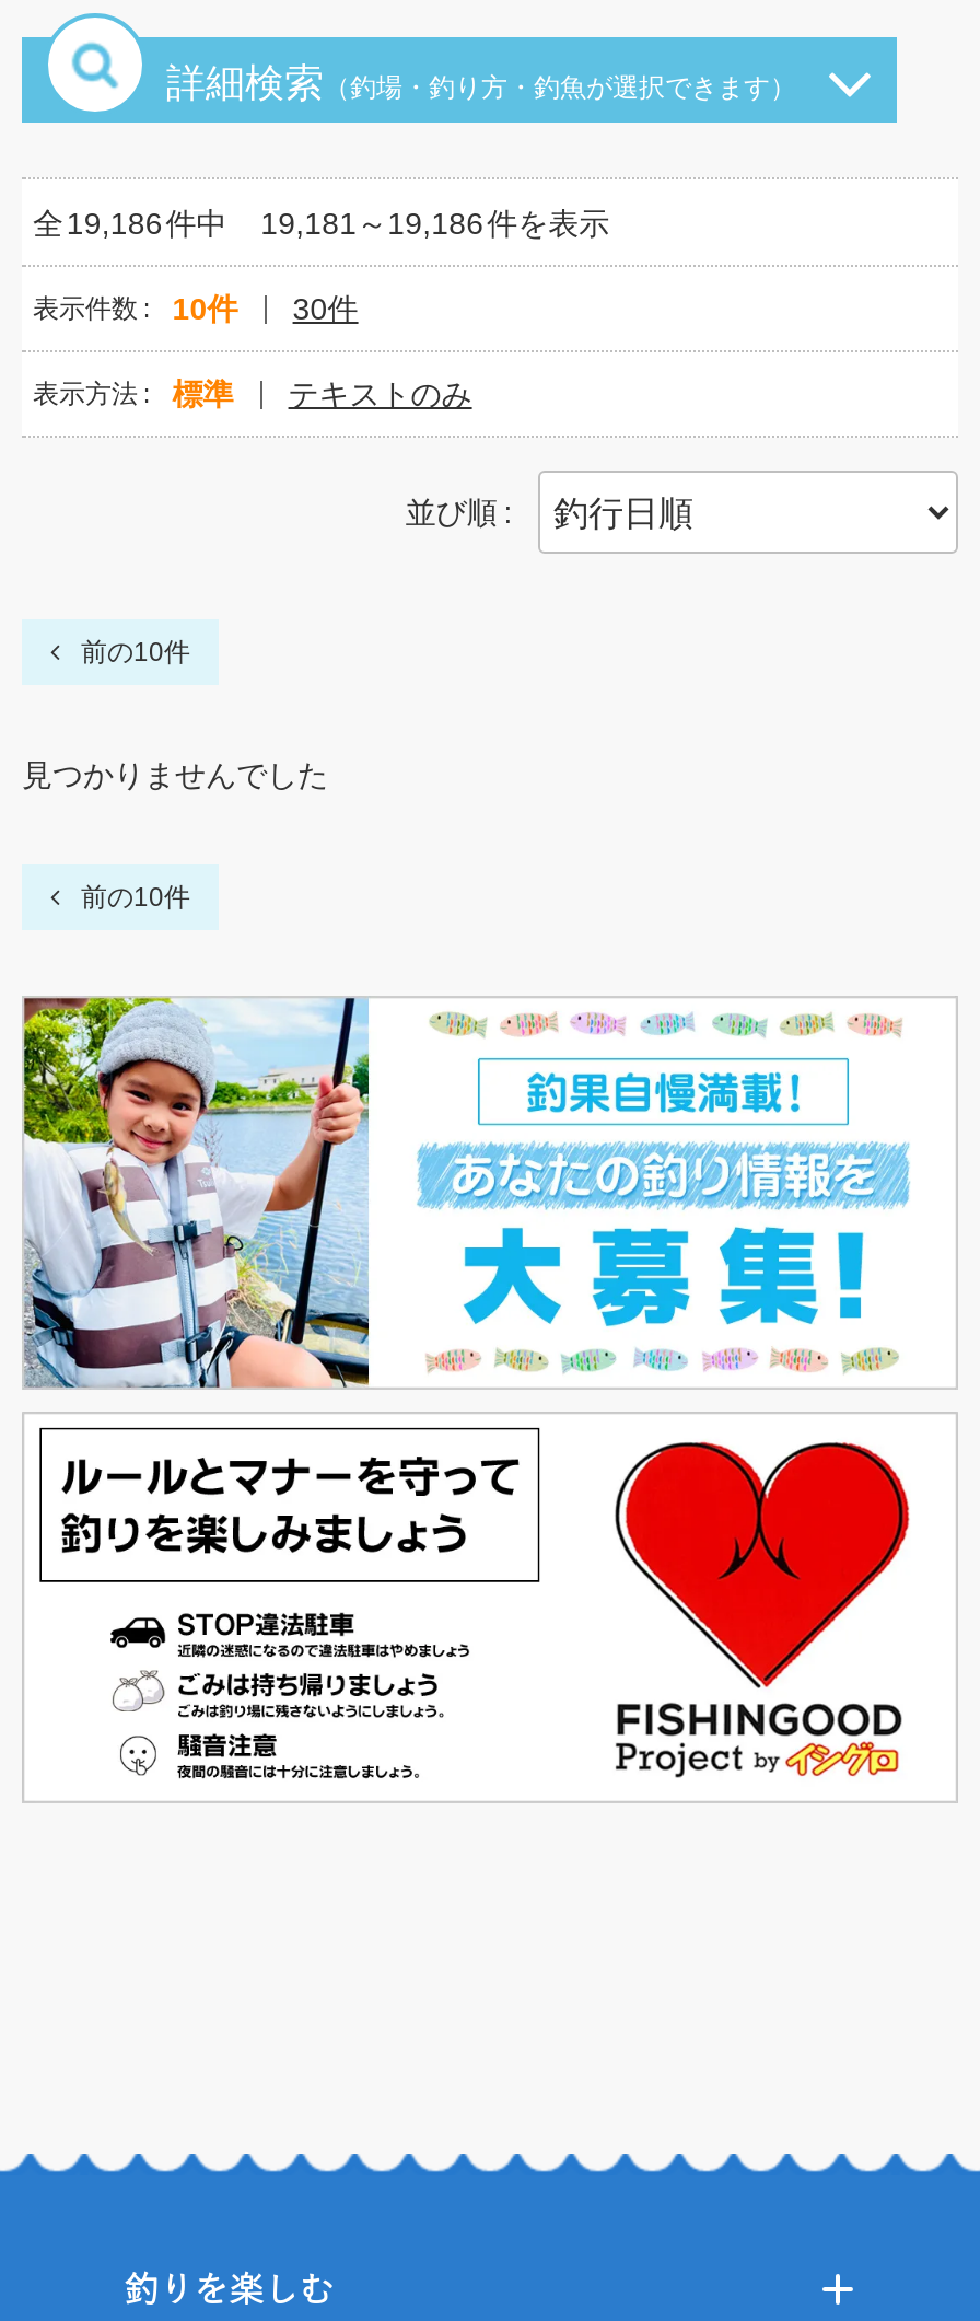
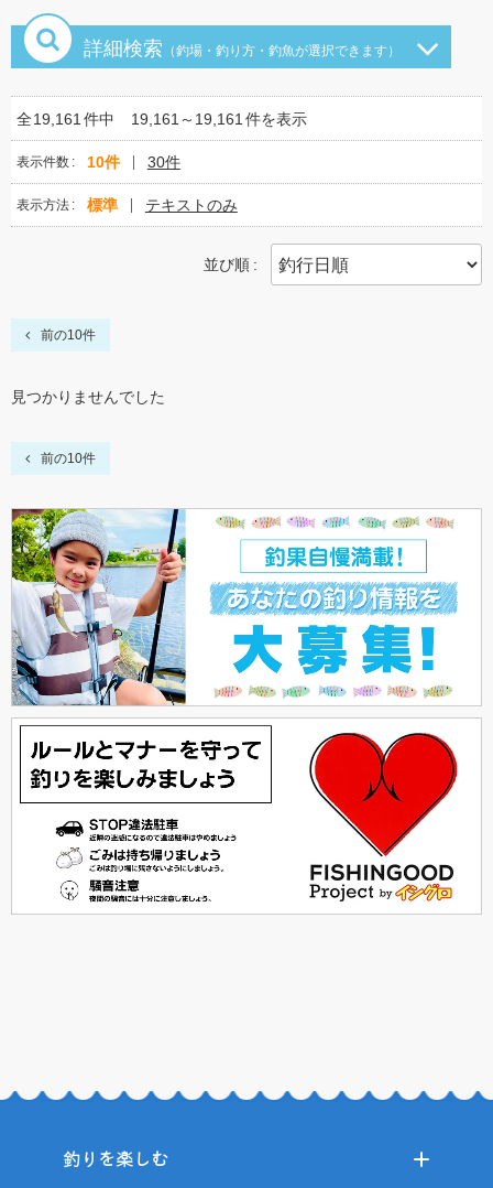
[33,206,609,241] 全 19,186 件中 19,181～19,186 件を表示 -> [17,110,307,128] 全 19,161 件中 19,161～19,161 件を表示

